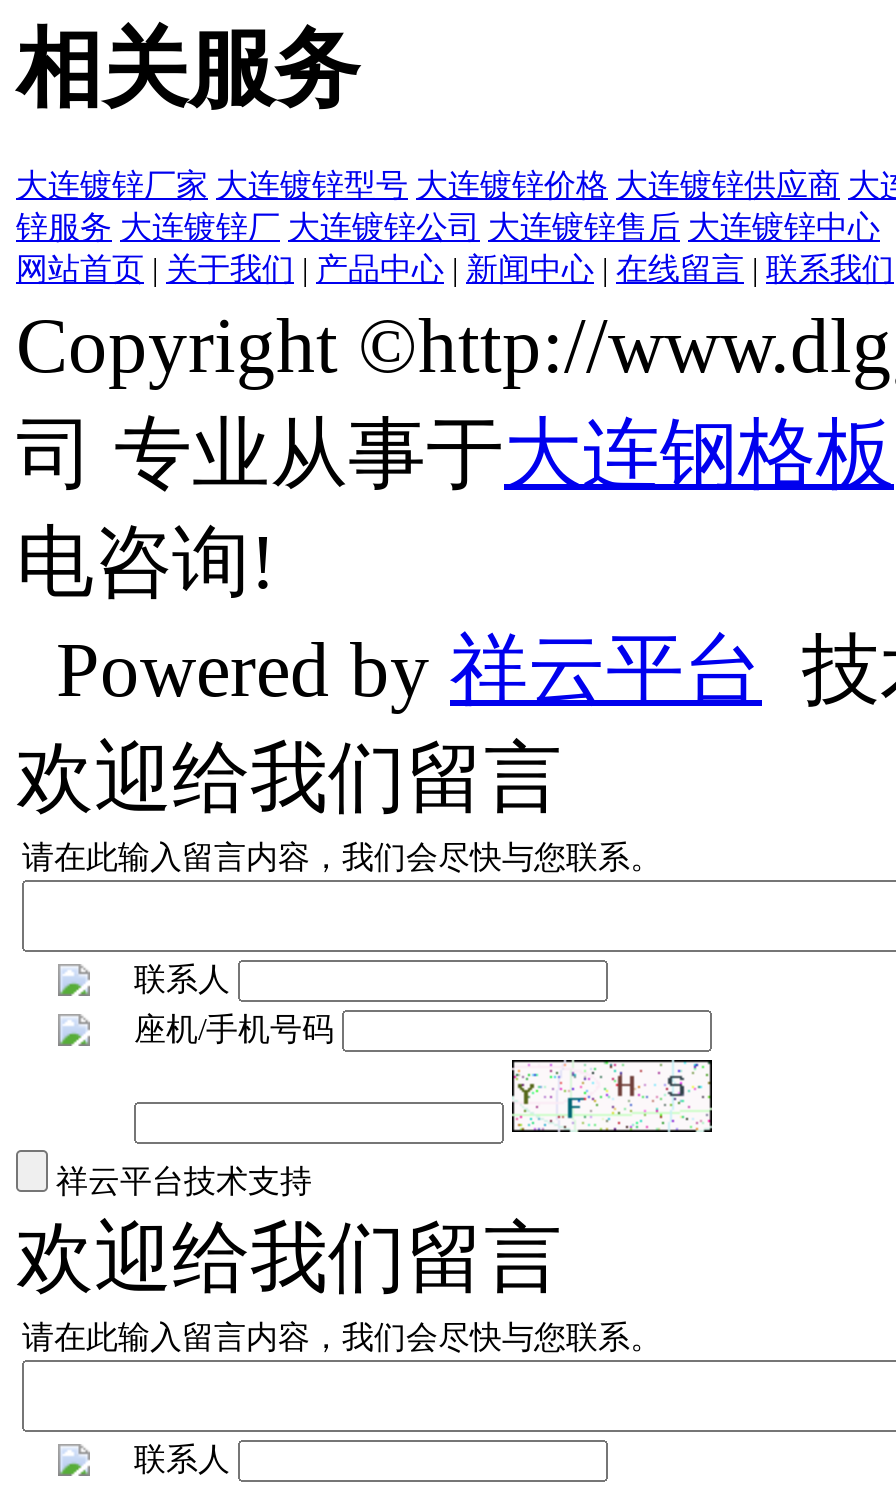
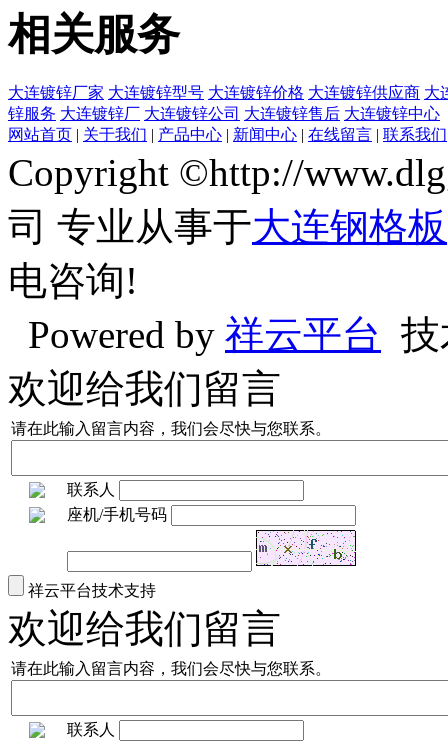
[512,1060,712,1132] [image] -> [256,530,356,567] [image]

